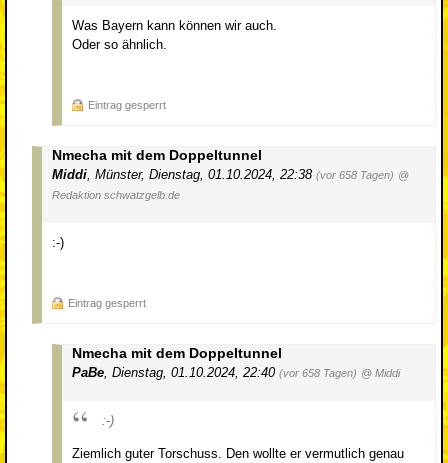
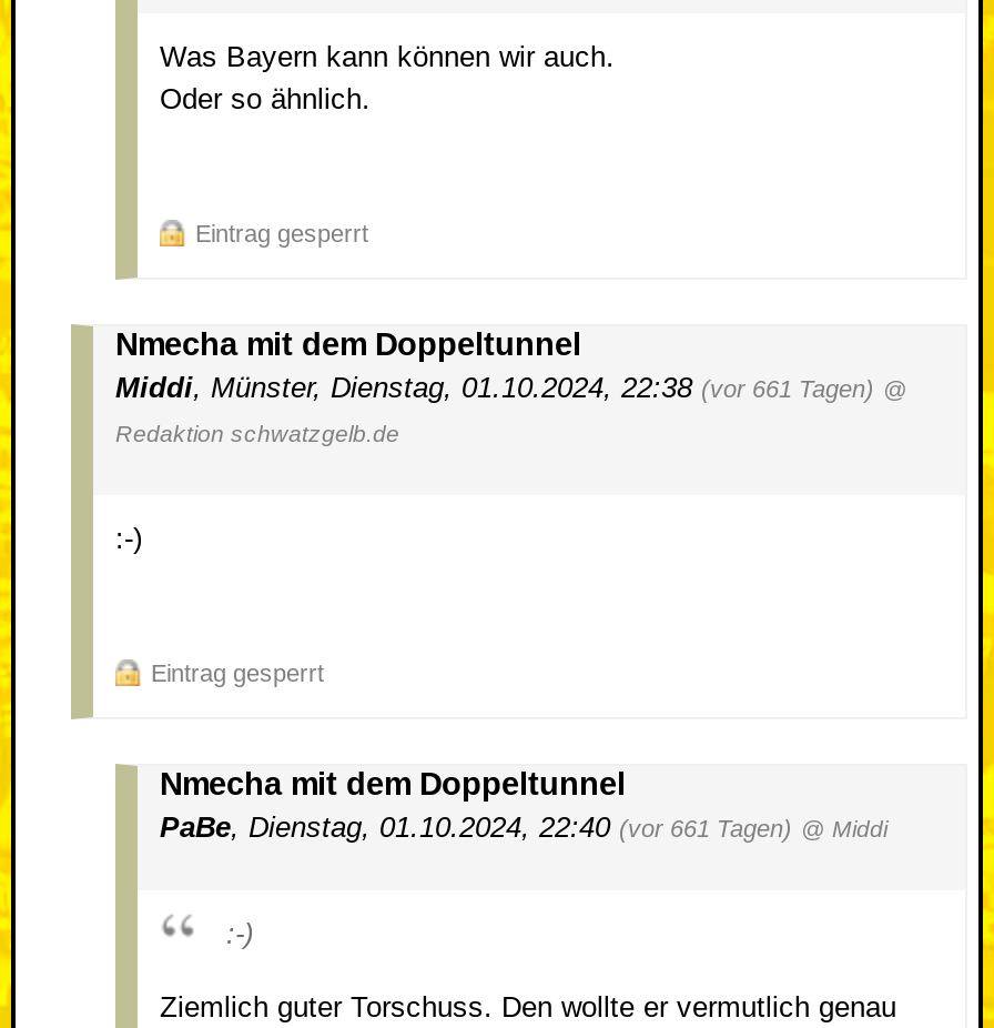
[52,167,409,182] Middi, Münster, Dienstag, 01.10.2024, 22:38 (vor 658 Tagen) @ -> [115,371,907,404] Middi, Münster, Dienstag, 01.10.2024, 22:38 (vor 661 Tagen) @
[72,365,400,380] PaBe, Dienstag, 01.10.2024, 22:40 (vor 658 Tagen) @ Middi -> [160,811,887,844] PaBe, Dienstag, 01.10.2024, 22:40 (vor 661 Tagen) @ Middi

